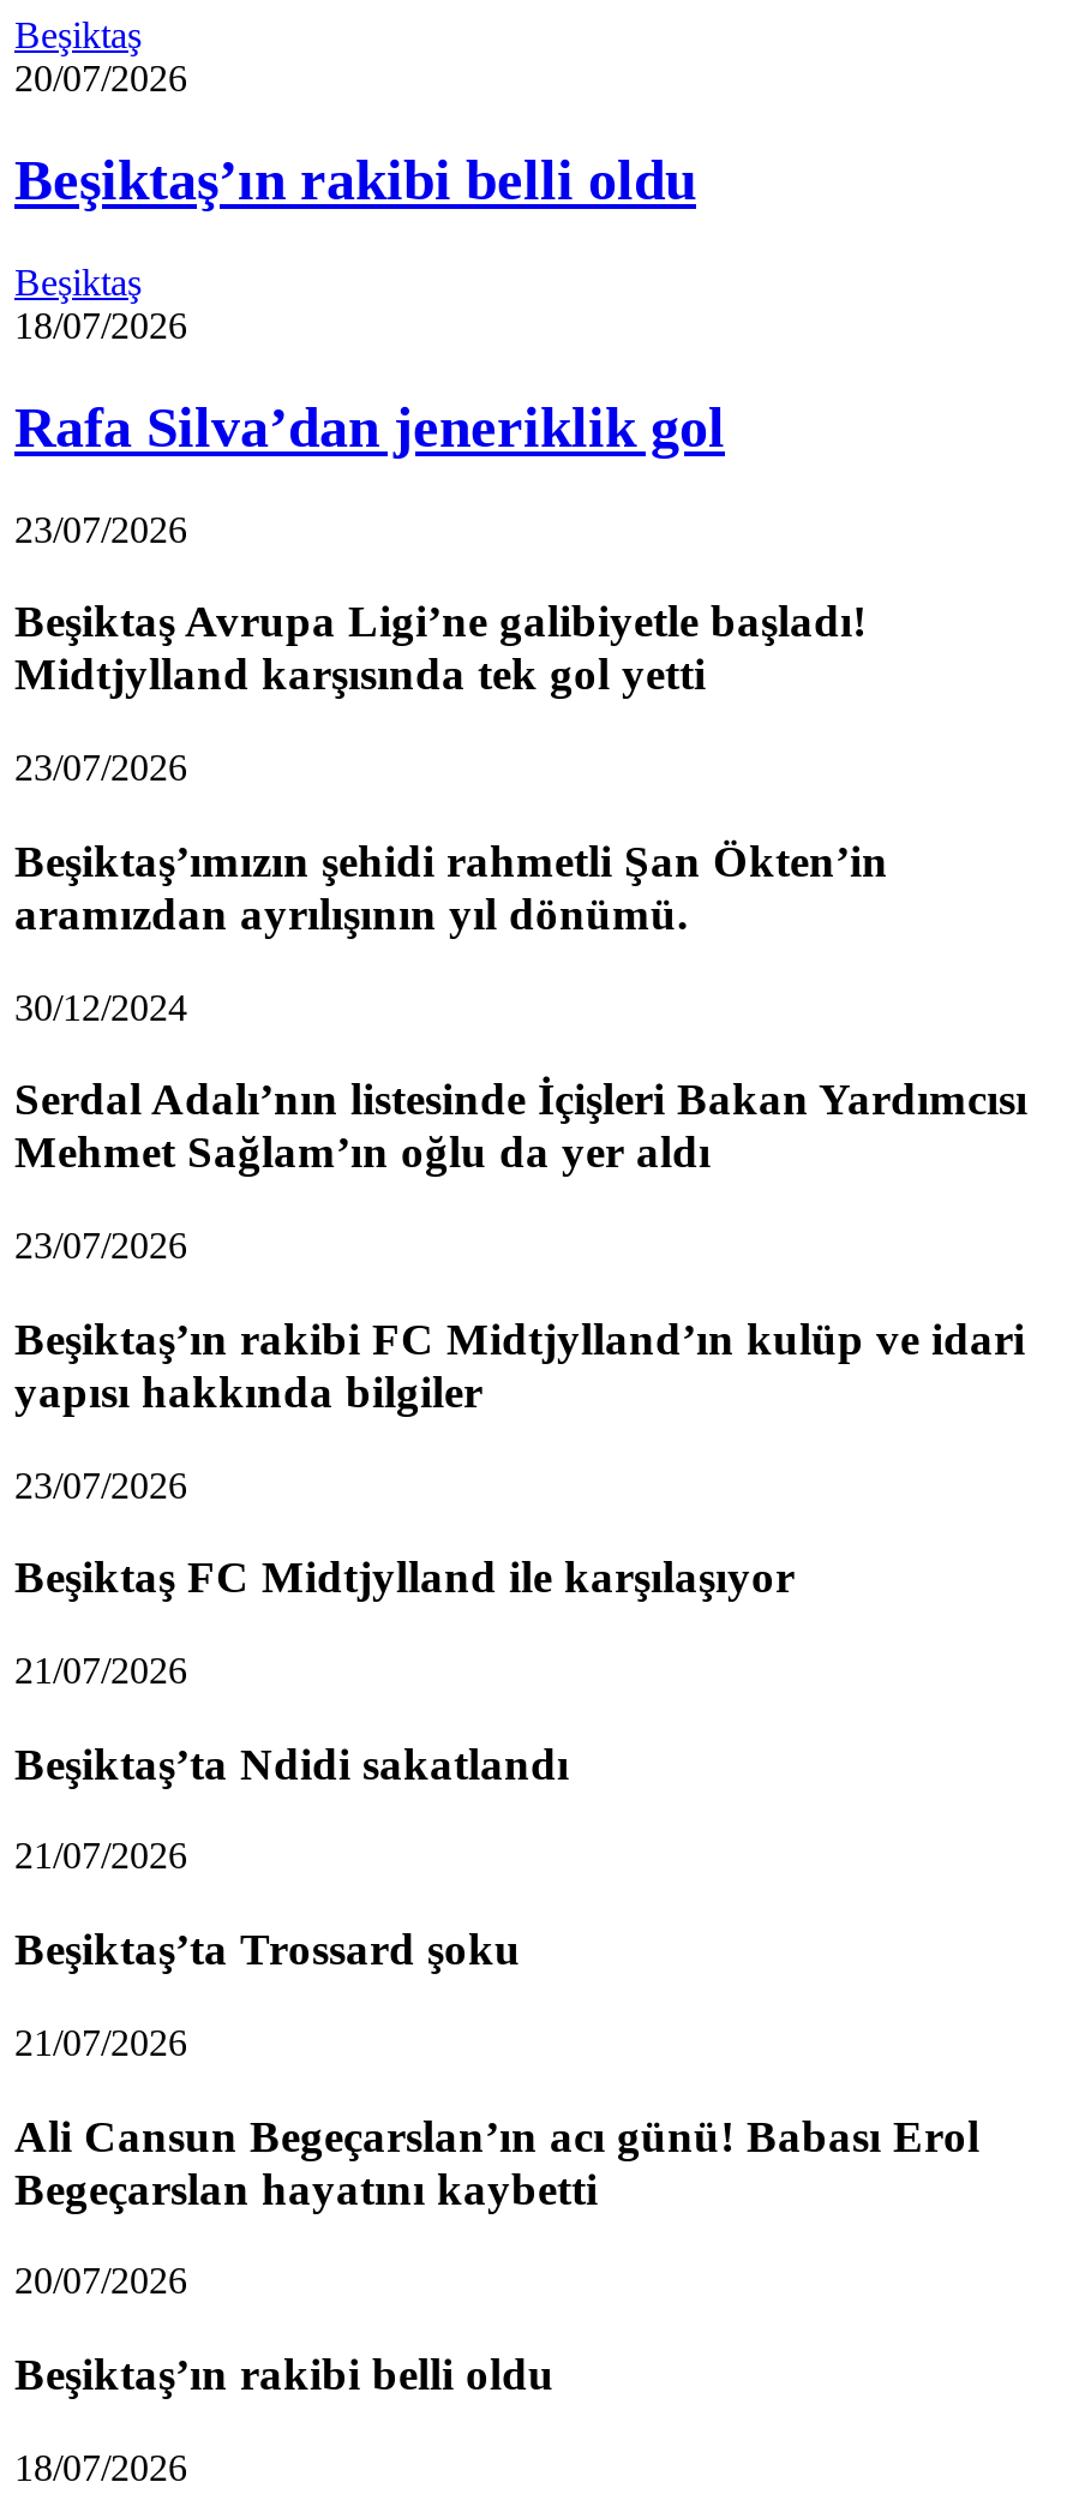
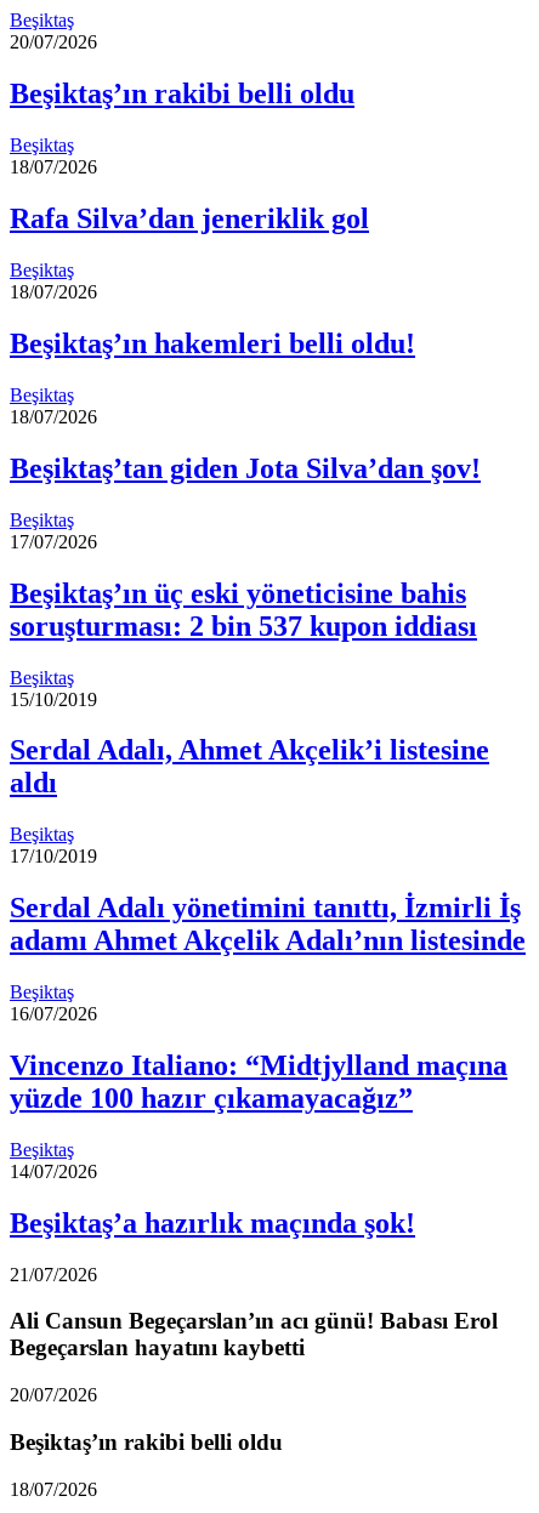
[14,508,187,549] 23/07/2026 -> [10,260,97,302] Beşiktaş | 18/07/2026
[14,596,867,700] Beşiktaş Avrupa Ligi’ne galibiyetle başladı! | Midtjylland karşısında tek gol yetti -> [10,328,415,359] Beşiktaş’ın hakemleri belli oldu!
[14,747,187,788] 23/07/2026 -> [10,384,97,427] Beşiktaş | 18/07/2026
[14,835,888,938] Beşiktaş’ımızın şehidi rahmetli Şan Ökten’in | aramızdan ayrılışının yıl dönümü. -> [10,452,481,484] Beşiktaş’tan giden Jota Silva’dan şov!
[14,986,187,1026] 30/12/2024 -> [10,509,97,552] Beşiktaş | 17/07/2026
[14,1074,1027,1177] Serdal Adalı’nın listesinde İçişleri Bakan Yardımcısı | Mehmet Sağlam’ın oğlu da yer aldı -> [10,577,477,641] Beşiktaş’ın üç eski yöneticisine bahis | soruşturması: 2 bin 537 kupon iddiası
[14,1225,187,1265] 23/07/2026 -> [10,667,97,709] Beşiktaş | 15/10/2019
[14,1313,1025,1416] Beşiktaş’ın rakibi FC Midtjylland’ın kulüp ve idari | yapısı hakkında bilgiler -> [10,735,489,799] Serdal Adalı, Ahmet Akçelik’i listesine | aldı
[14,1463,187,1504] 23/07/2026 -> [10,824,97,867] Beşiktaş | 17/10/2019
[14,1551,795,1602] Beşiktaş FC Midtjylland ile karşılaşıyor -> [10,892,526,956] Serdal Adalı yönetimini tanıttı, İzmirli İş | adamı Ahmet Akçelik Adalı’nın listesinde
[14,1649,187,1690] 21/07/2026 -> [10,982,97,1024] Beşiktaş | 16/07/2026
[14,1738,569,1788] Beşiktaş’ta Ndidi sakatlandı -> [10,1050,507,1114] Vincenzo Italiano: “Midtjylland maçına | yüzde 100 hazır çıkamayacağız”
[14,1835,187,1876] 21/07/2026 -> [10,1139,97,1182] Beşiktaş | 14/07/2026
[14,1923,521,1974] Beşiktaş’ta Trossard şoku -> [10,1207,415,1239] Beşiktaş’a hazırlık maçında şok!

